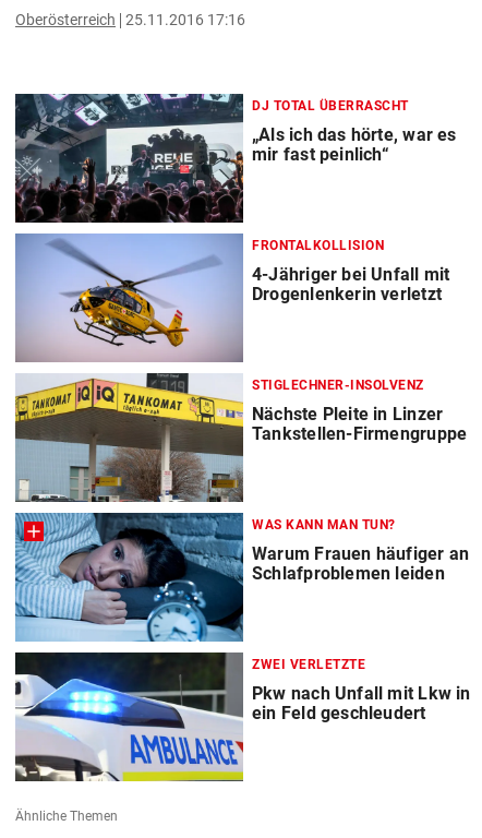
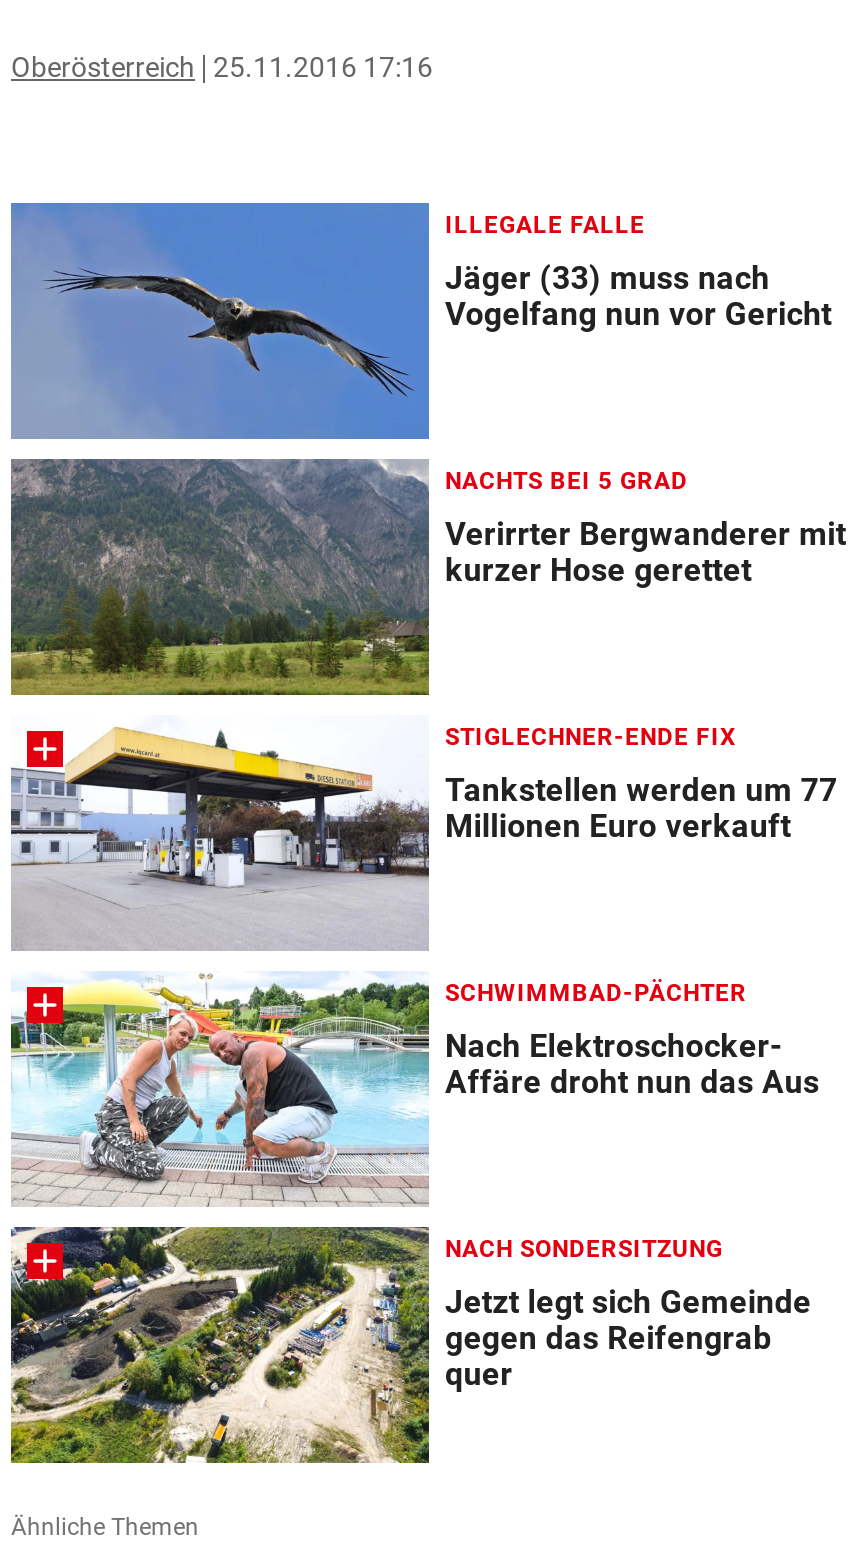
[14,93,408,224] [image] | DJ TOTAL ÜBERRASCHT -> [9,201,645,441] [image] | ILLEGALE FALLE
[252,124,456,165] „Als ich das hörte, war es | mir fast peinlich“ -> [445,259,832,333] Jäger (33) muss nach | Vogelfang nun vor Gericht
[15,234,384,363] [image] | FRONTALKOLLISION -> [9,457,688,697] [image] | NACHTS BEI 5 GRAD
[252,264,450,305] 4-Jähriger bei Unfall mit | Drogenlenkerin verletzt -> [445,515,846,589] Verirrter Bergwanderer mit | kurzer Hose gerettet
[14,372,424,503] [image] | STIGLECHNER-INSOLVENZ -> [9,715,737,951] [image] | STIGLECHNER-ENDE FIX
[252,404,467,444] Nächste Pleite in Linzer | Tankstellen-Firmengruppe -> [445,771,837,845] Tankstellen werden um 77 | Millionen Euro verkauft
[14,512,395,643] [image] | WAS KANN MAN TUN? -> [9,971,747,1207] [image] | SCHWIMMBAD-PÄCHTER
[252,544,469,584] Warum Frauen häufiger an | Schlafproblemen leiden -> [445,1028,819,1102] Nach Elektroschocker- | Affäre droht nun das Aus
[14,651,365,782] [image] | ZWEI VERLETZTE -> [9,1225,723,1465] [image] | NACH SONDERSITZUNG
[252,683,471,724] Pkw nach Unfall mit Lkw in | ein Feld geschleudert -> [445,1284,811,1394] Jetzt legt sich Gemeinde | gegen das Reifengrab | quer

